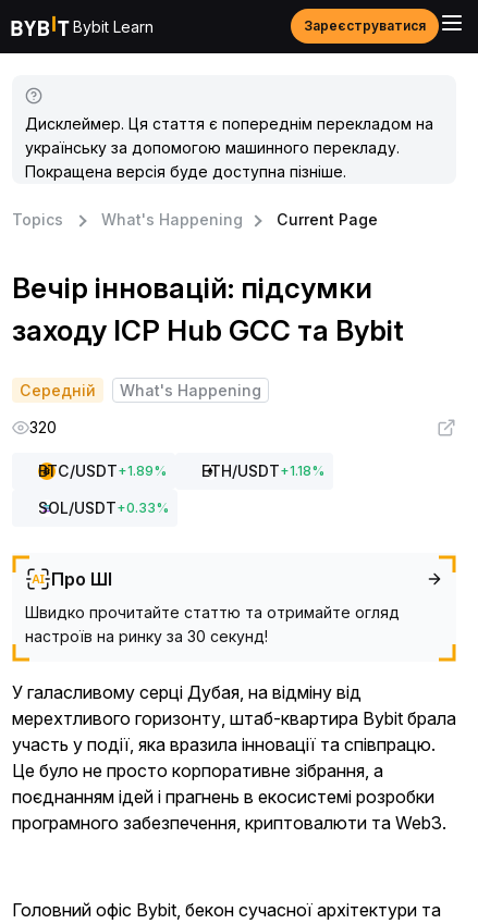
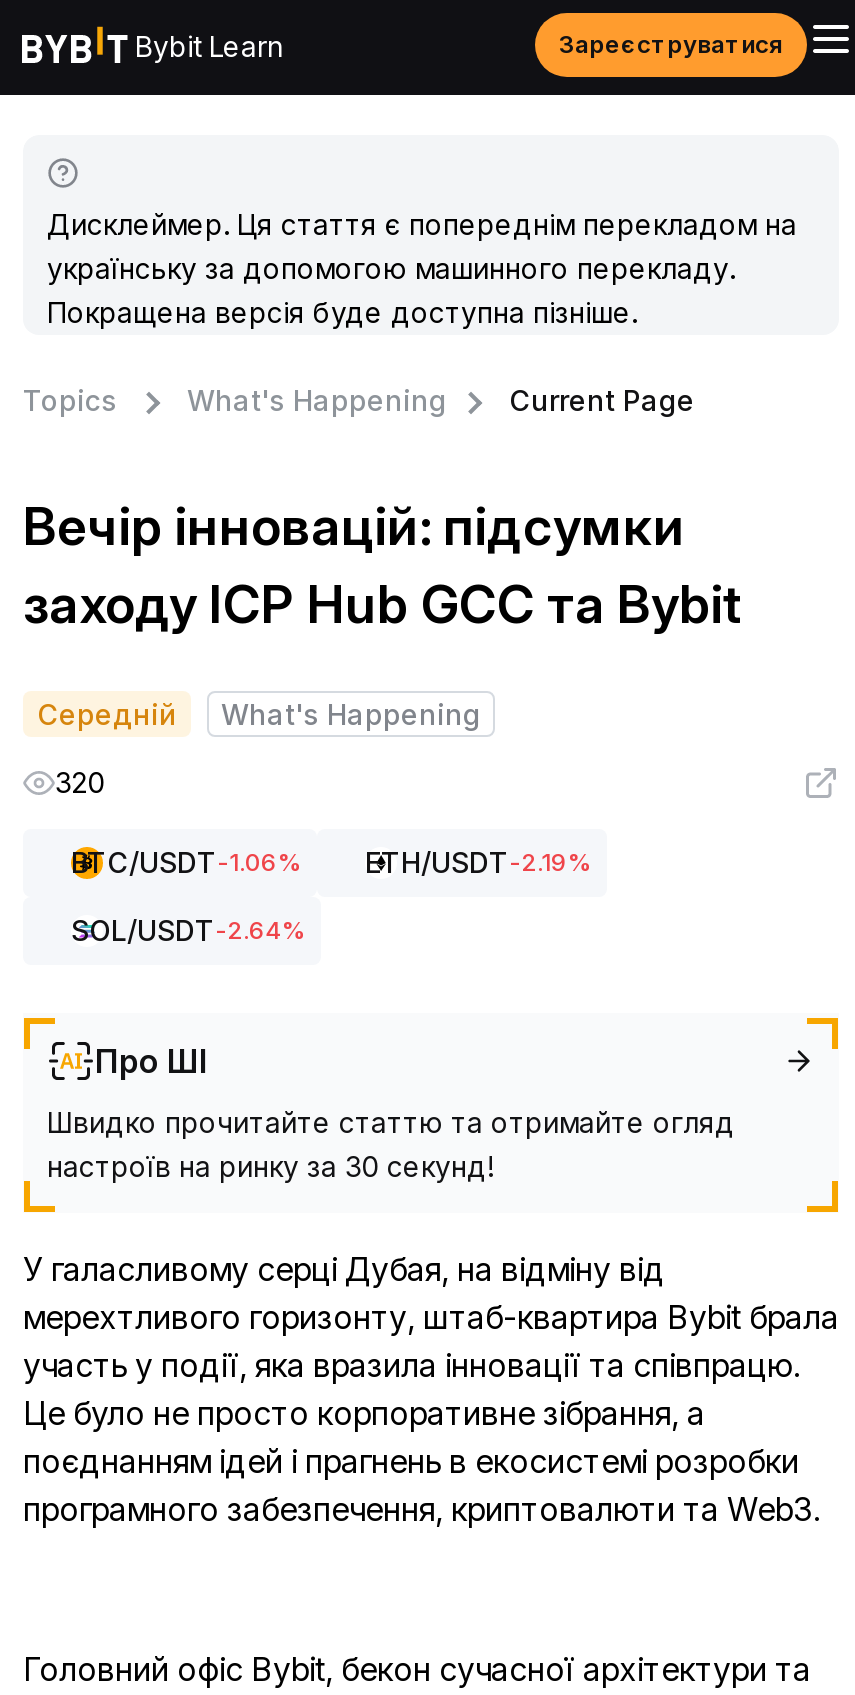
[38,461,324,480] BTC/USDT + 1.89% | ETH/USDT + 1.18% -> [71,845,591,879] BTC/USDT-1.06% | ETH/USDT-2.19%
[38,498,169,517] SOL/USDT + 0.33% -> [71,913,305,947] SOL/USDT-2.64%

